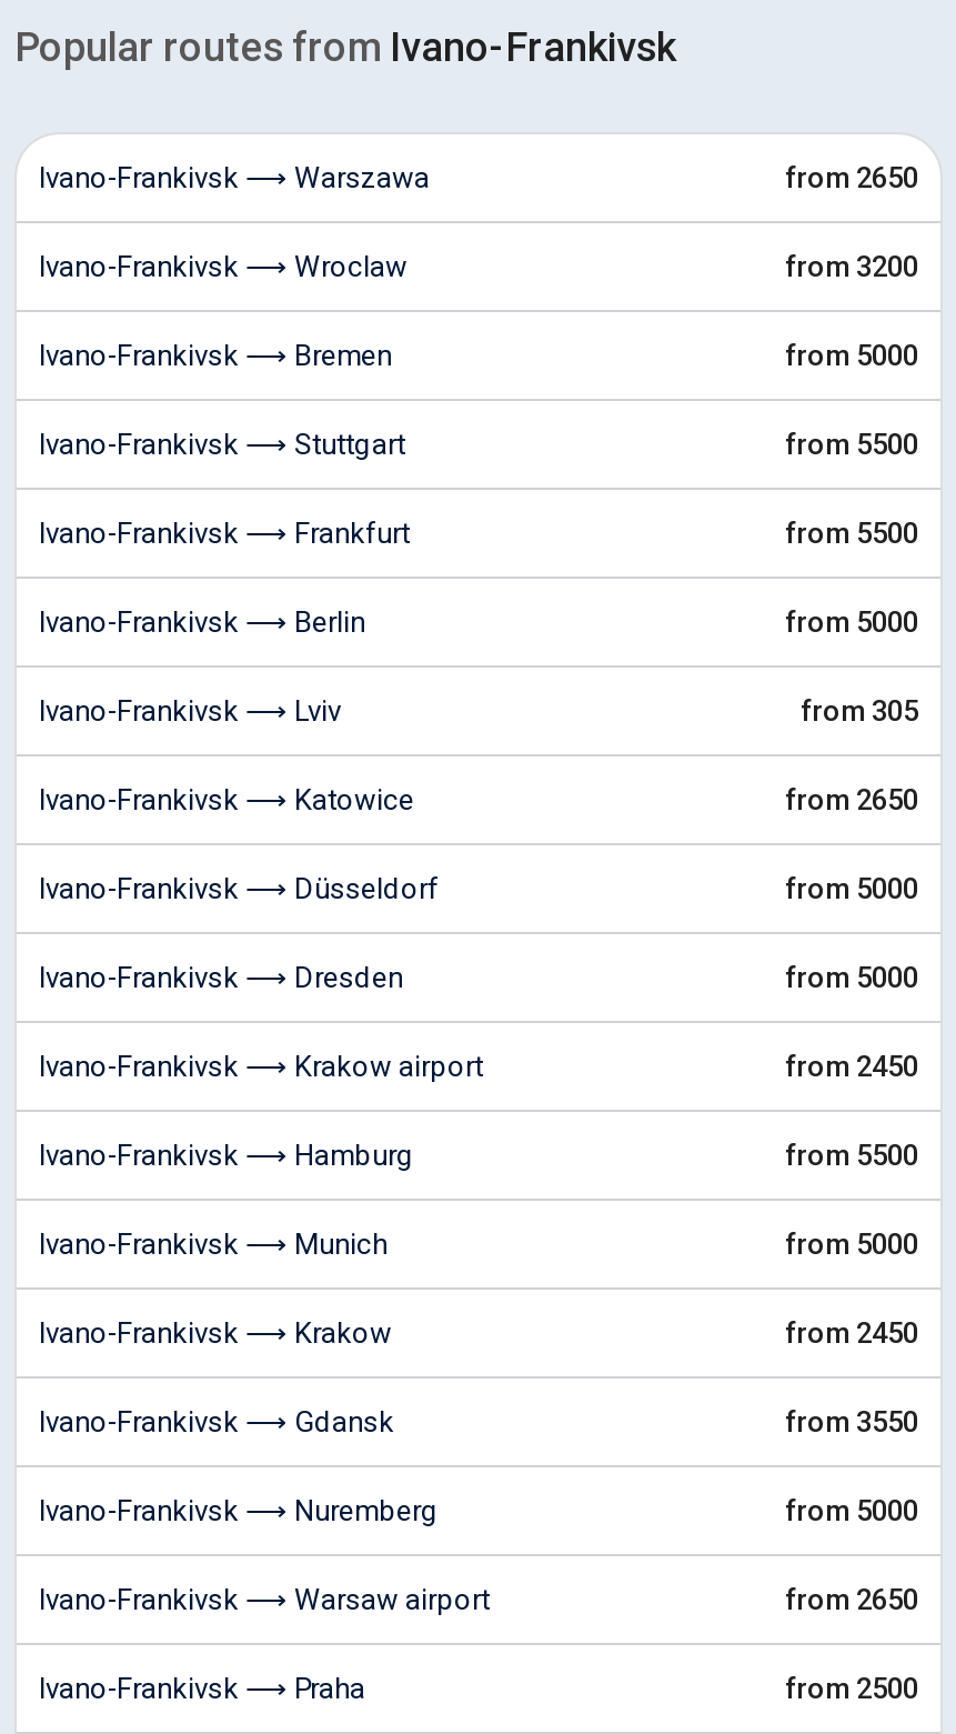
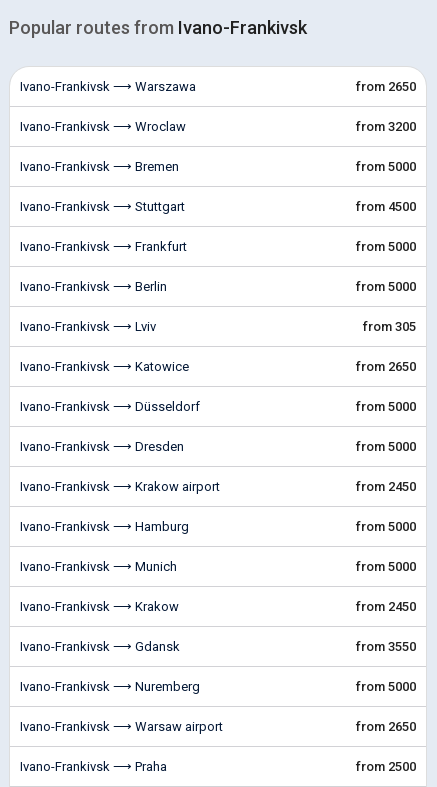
[785,428,918,461] from 5500 -> [356,199,416,214] from 4500
[785,517,918,550] from 5500 -> [356,239,416,254] from 5000
[785,1139,918,1172] from 5500 -> [356,519,416,534] from 5000

